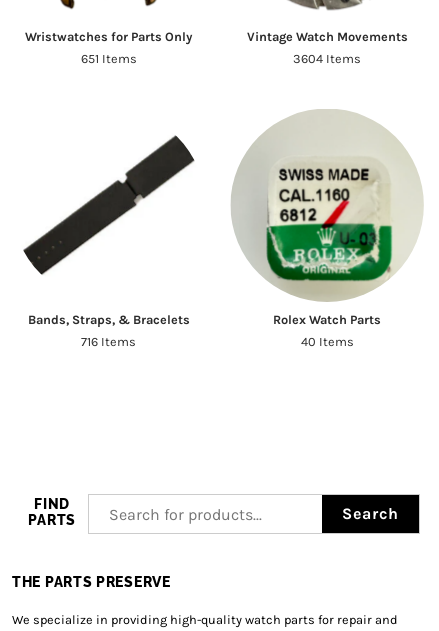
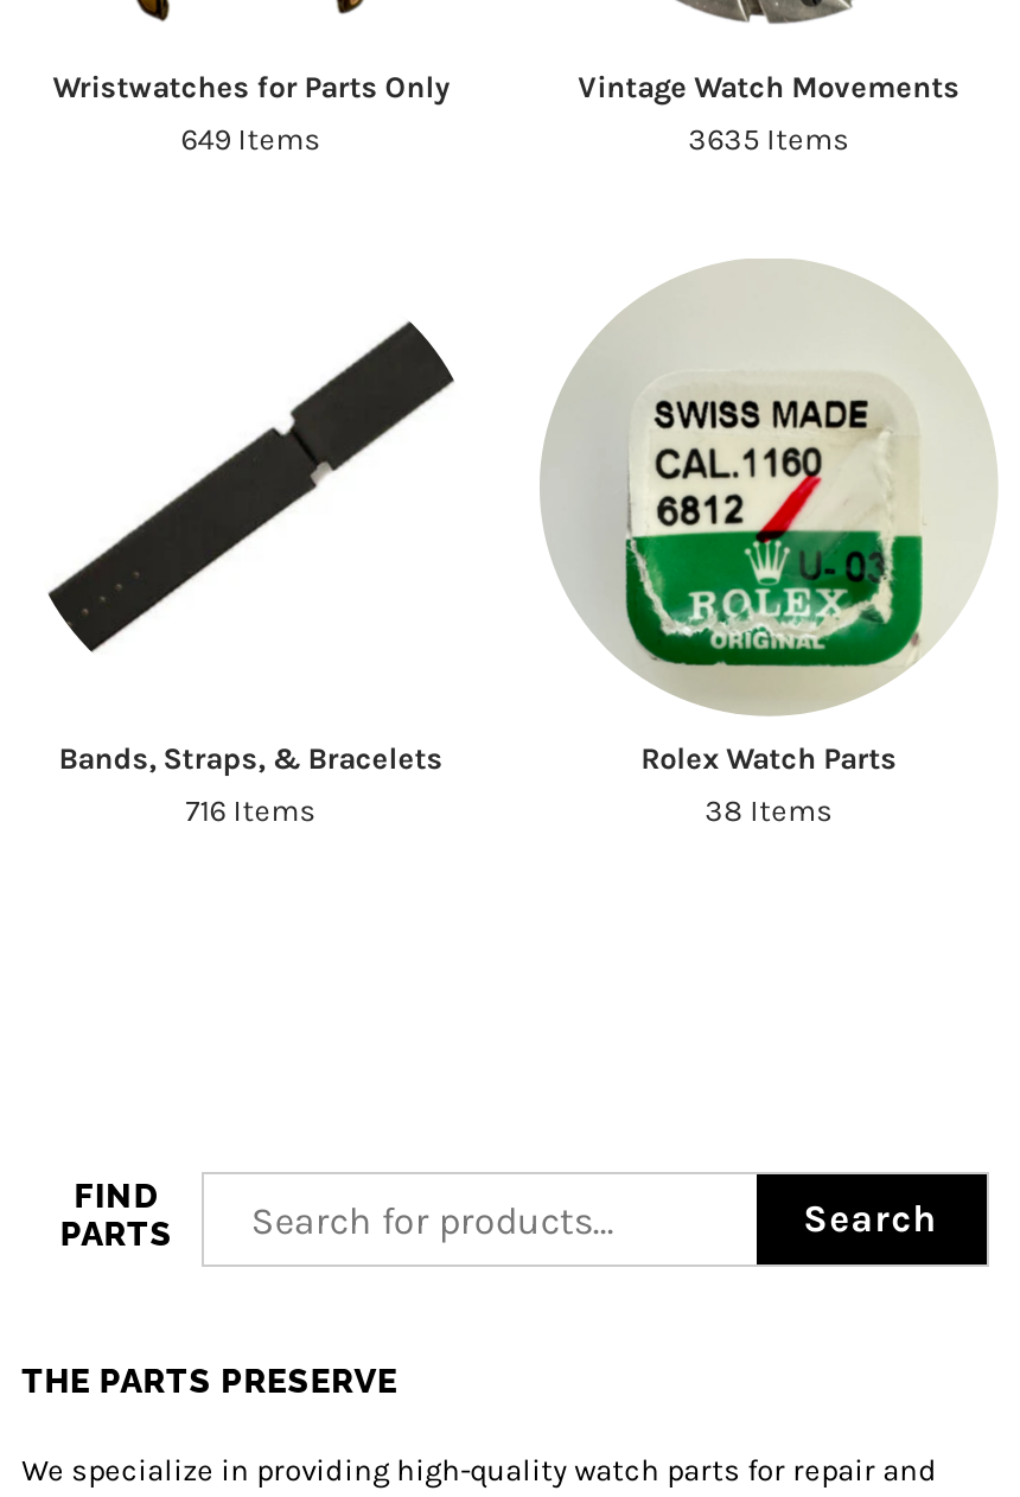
[81,50,137,65] 651 Items -> [181,120,321,155] 649 Items
[293,50,361,65] 3604 Items -> [688,120,850,155] 3635 Items
[301,334,354,349] 40 Items -> [705,792,833,828] 38 Items

